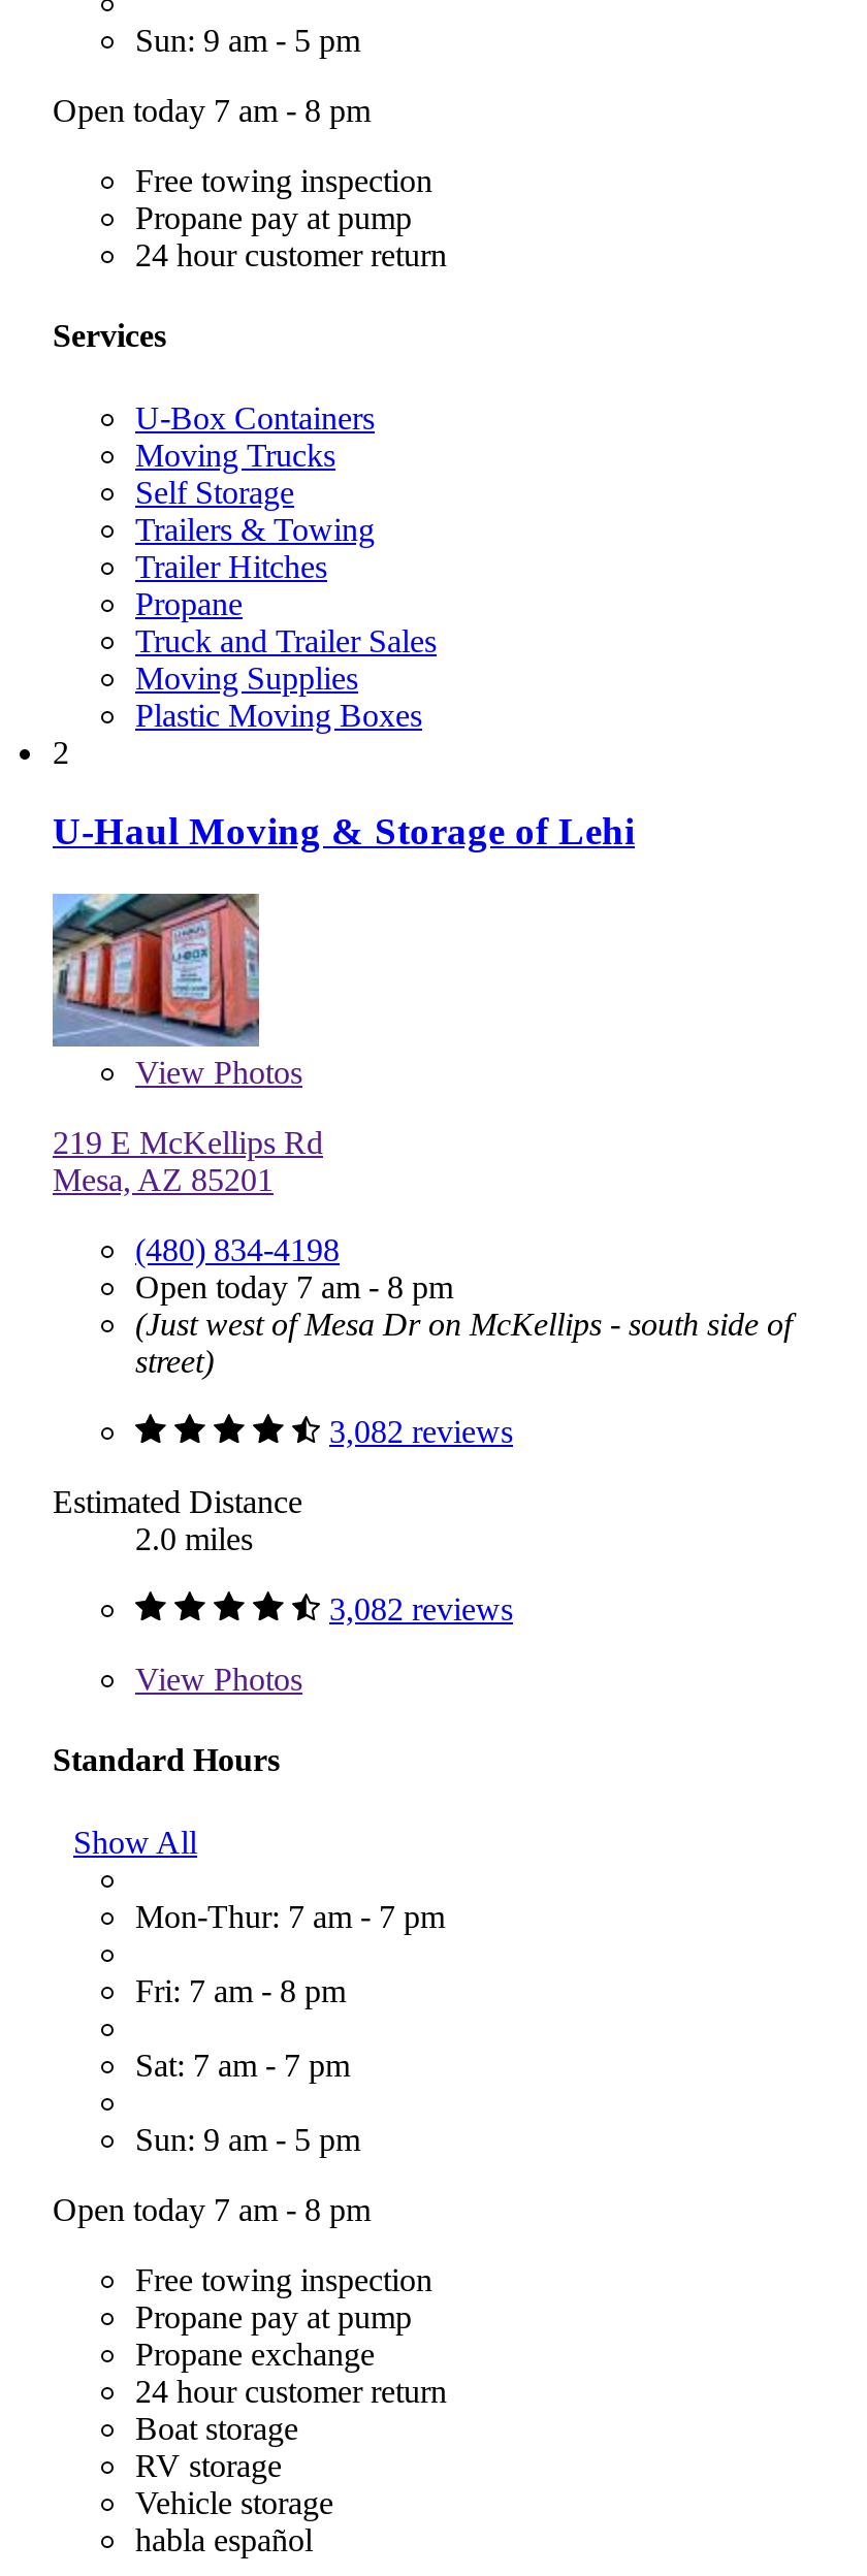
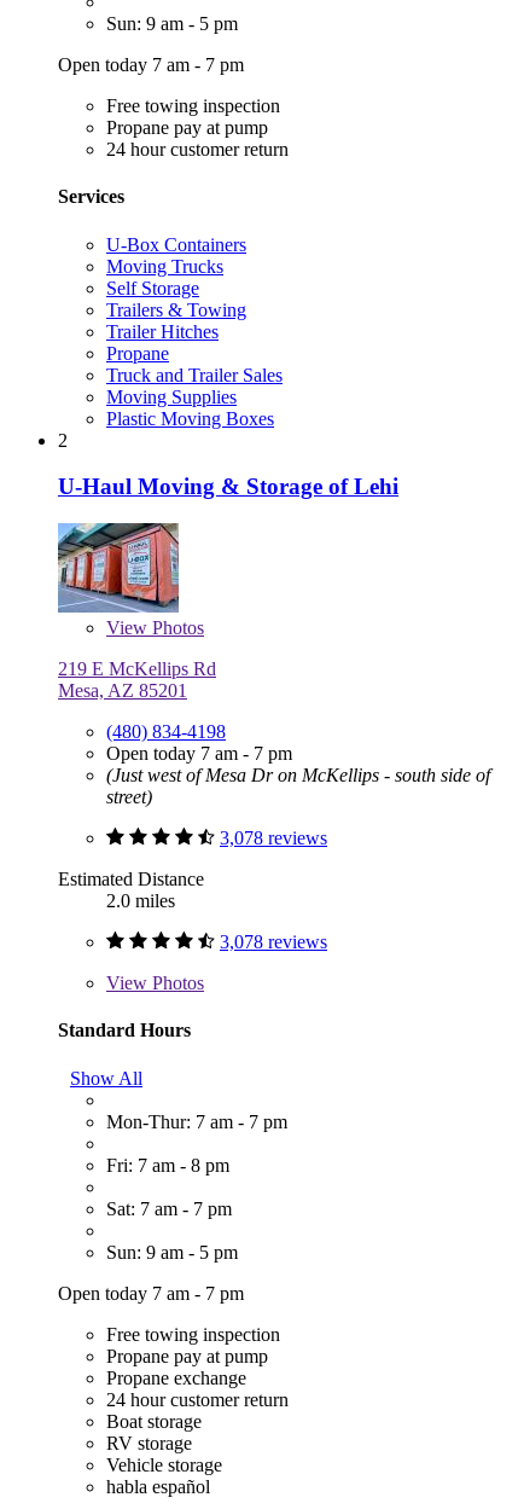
[53,93,371,128] Open today 7 am - 8 pm -> [58,54,244,75] Open today 7 am - 7 pm
[135,1269,453,1305] Open today 7 am - 8 pm -> [106,743,292,764] Open today 7 am - 7 pm
[329,1414,513,1449] 3,082 reviews -> [220,828,327,848] 3,078 reviews
[329,1591,513,1627] 3,082 reviews -> [220,931,327,952] 3,078 reviews
[53,2191,371,2226] Open today 7 am - 8 pm -> [58,1282,244,1303] Open today 7 am - 7 pm

